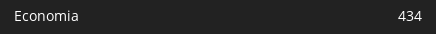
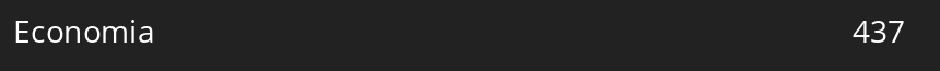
[398,6,422,25] 434 -> [853,11,905,52] 437

